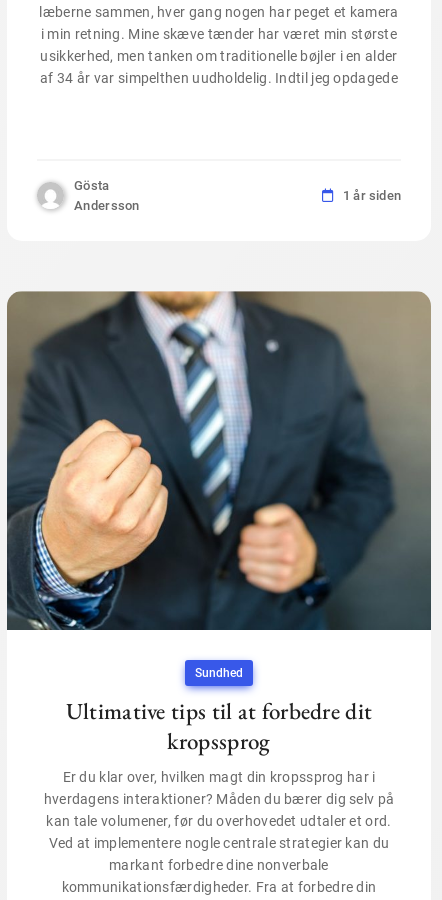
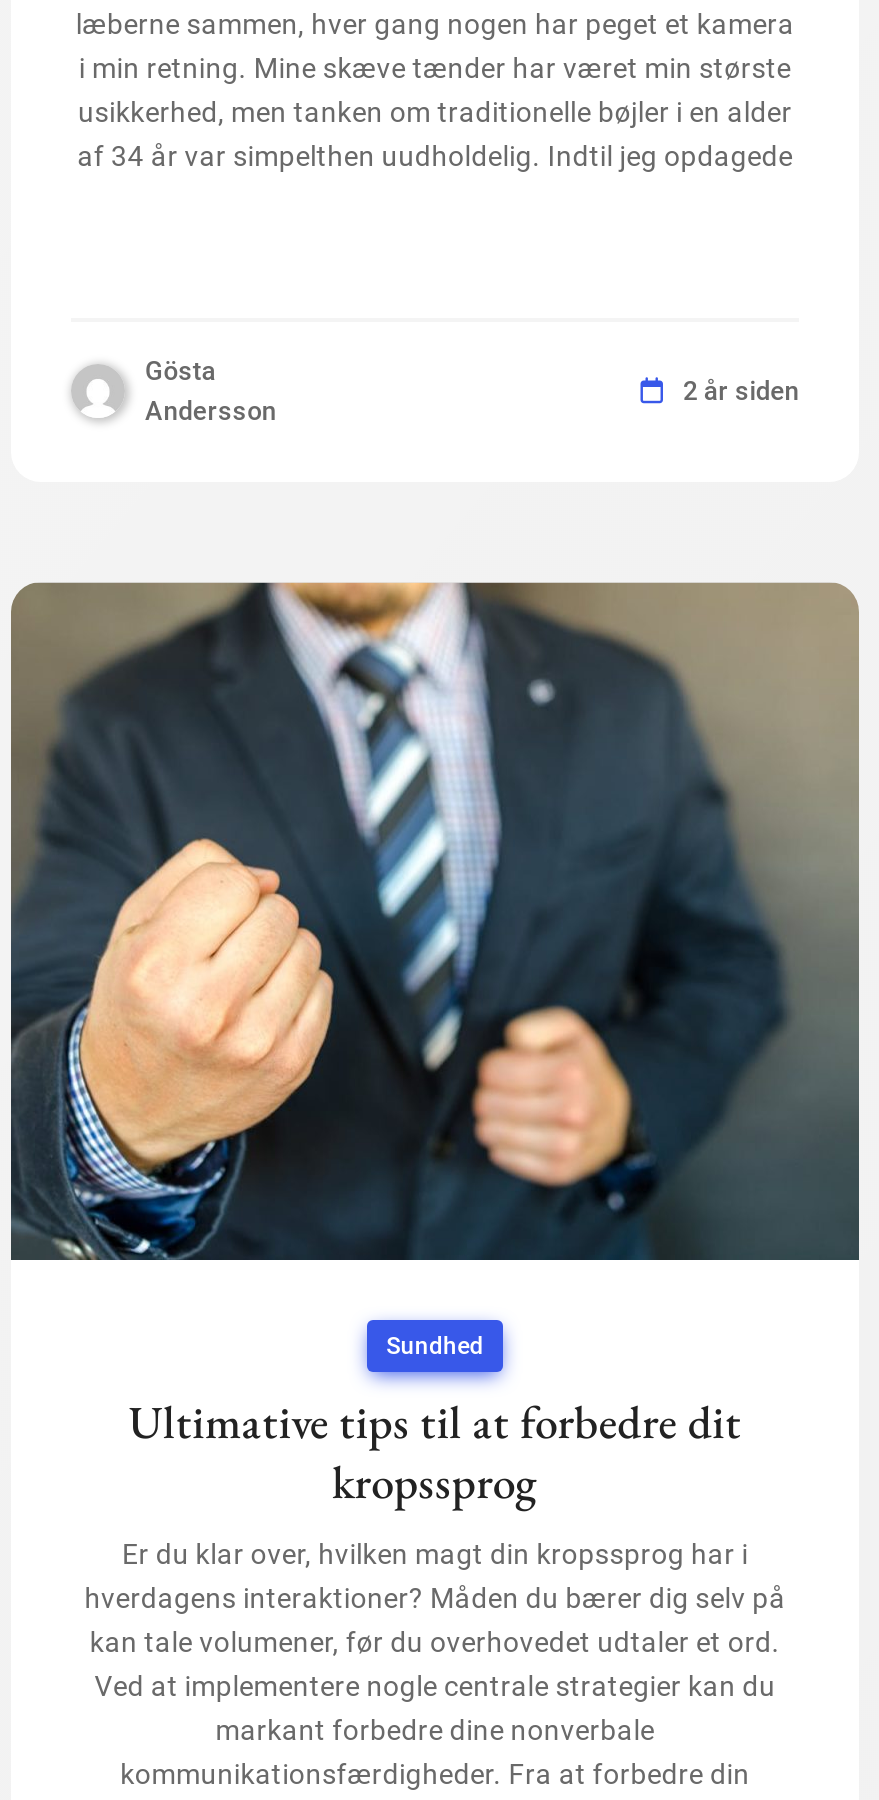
[343,188,401,203] 1 år siden -> [683,376,799,406] 2 år siden

